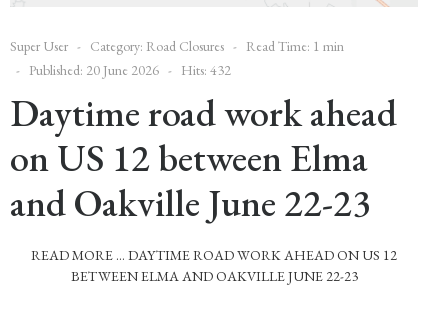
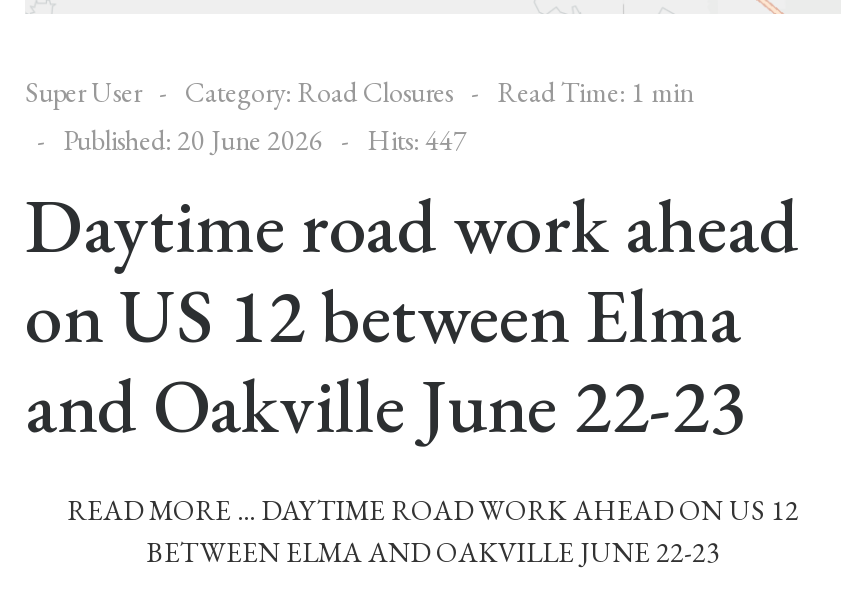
[29,60,231,78] Published: 20 June 2026 Hits: 432 -> [63,121,467,157] Published: 20 June 2026 Hits: 447

